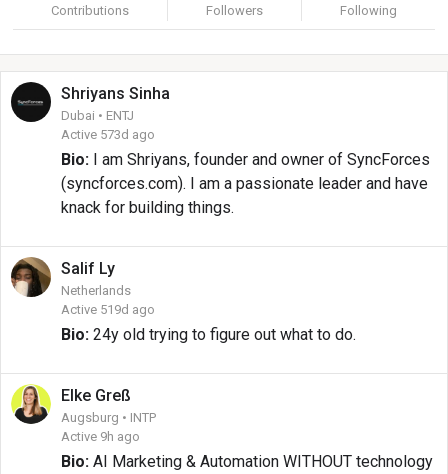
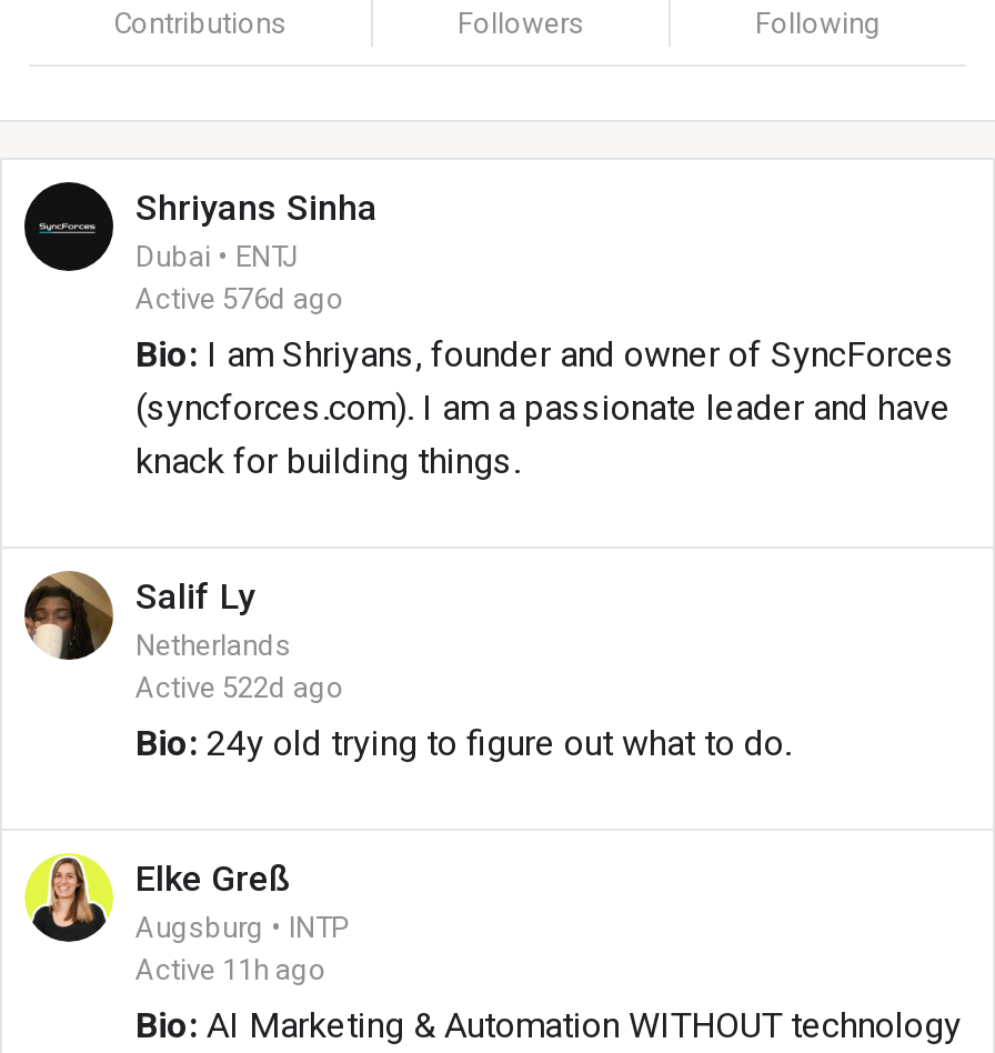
[61,127,155,142] Active 573d ago -> [135,282,344,315] Active 576d ago
[61,302,155,317] Active 519d ago -> [135,671,344,704] Active 522d ago
[61,429,140,444] Active 9h ago -> [135,953,326,986] Active 11h ago

